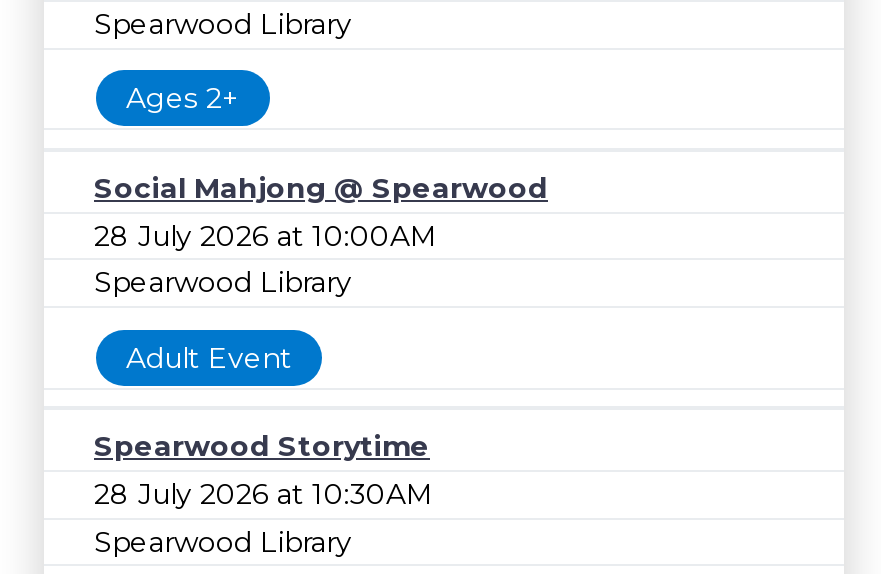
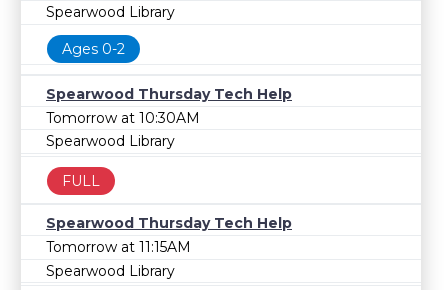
[126,81,240,117] Ages 2+ -> [62,40,125,58] Ages 0-2
[94,170,548,253] Social Mahjong @ Spearwood | 28 July 2026 at 10:00AM -> [46,85,292,127] Spearwood Thursday Tech Help | Tomorrow at 10:30AM
[126,340,292,376] Adult Event -> [62,172,100,190] FULL
[94,429,434,512] Spearwood Storytime | 28 July 2026 at 10:30AM -> [46,214,292,256] Spearwood Thursday Tech Help | Tomorrow at 11:15AM

